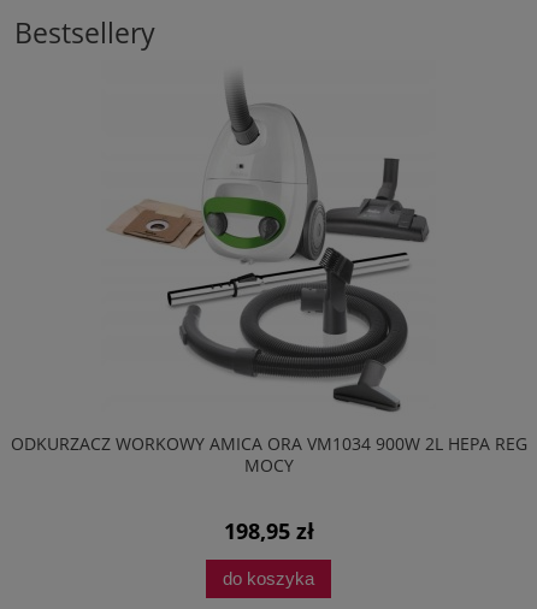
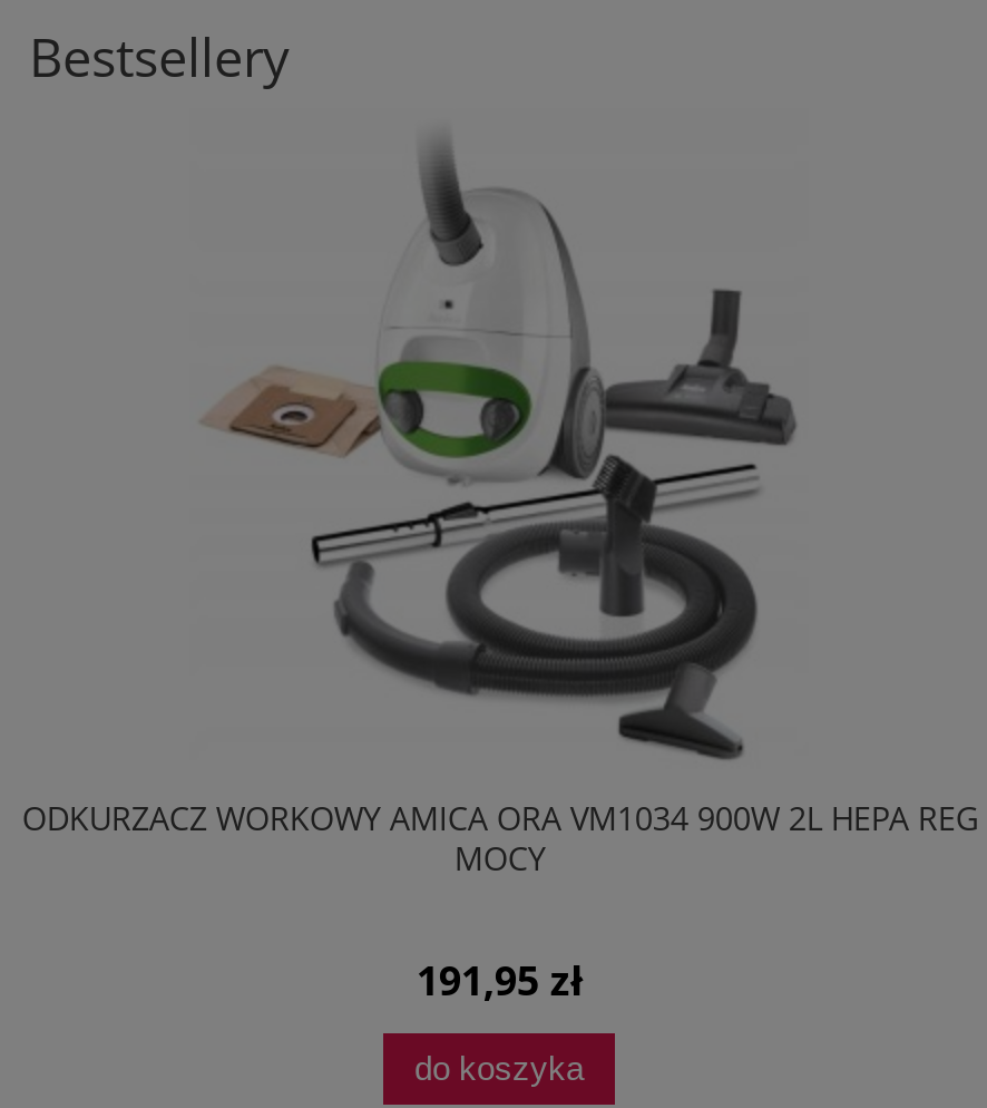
[223,516,314,545] 198,95 zł -> [416,952,583,1005] 191,95 zł

